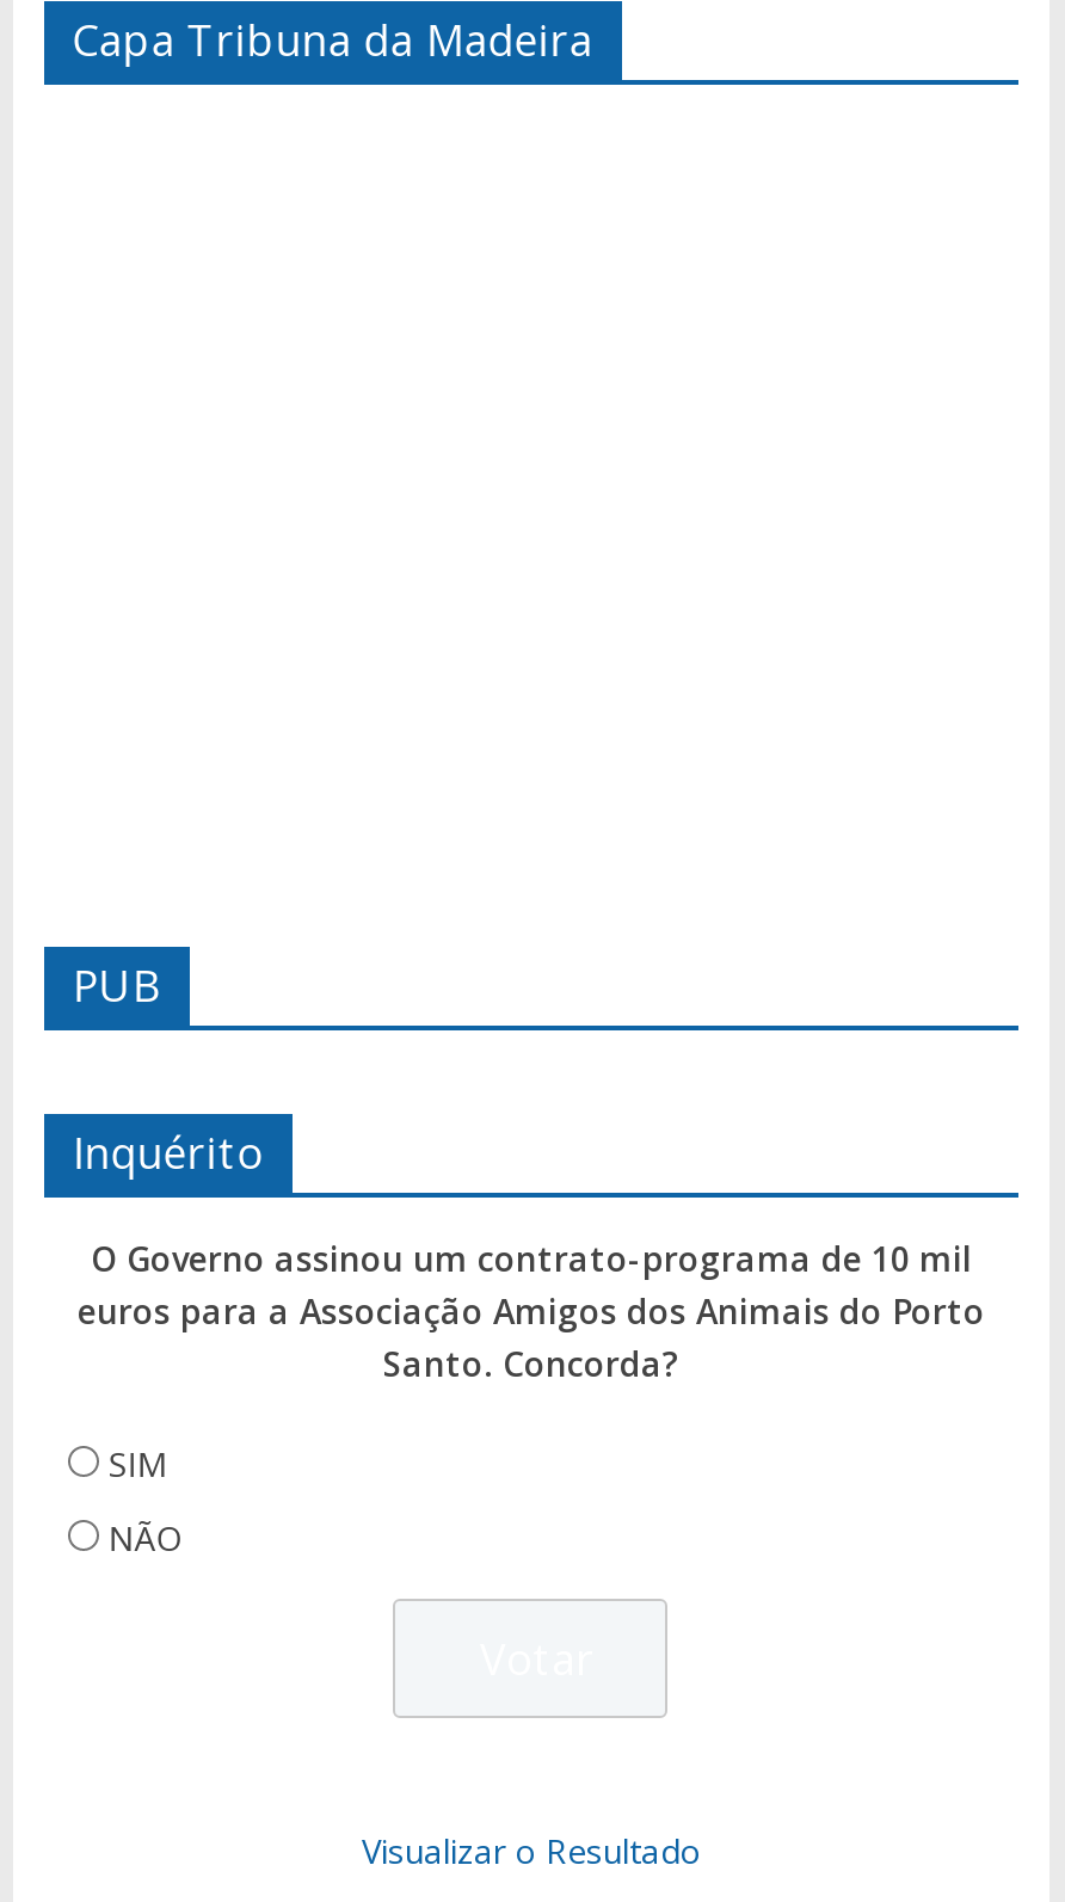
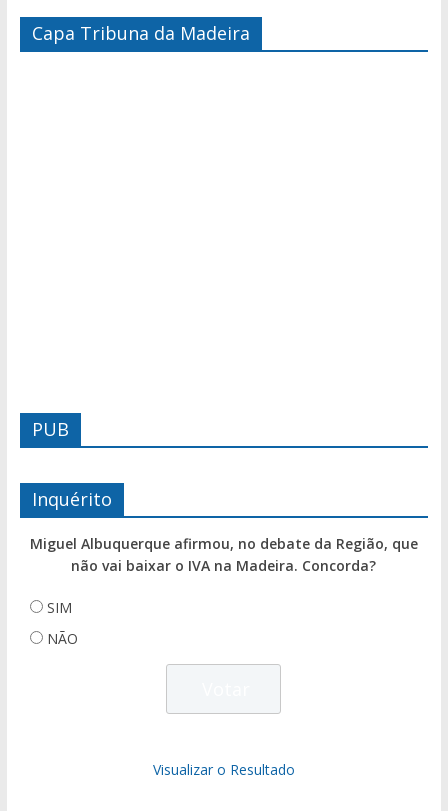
[78,1236,985,1387] O Governo assinou um contrato-programa de 10 mil | euros para a Associação Amigos dos Animais do Porto | Santo. Concorda? -> [30,534,418,575] Miguel Albuquerque afirmou, no debate da Região, que | não vai baixar o IVA na Madeira. Concorda?

